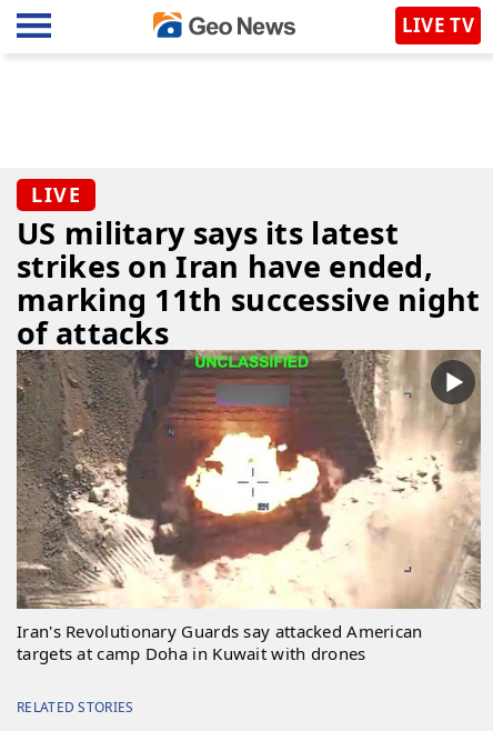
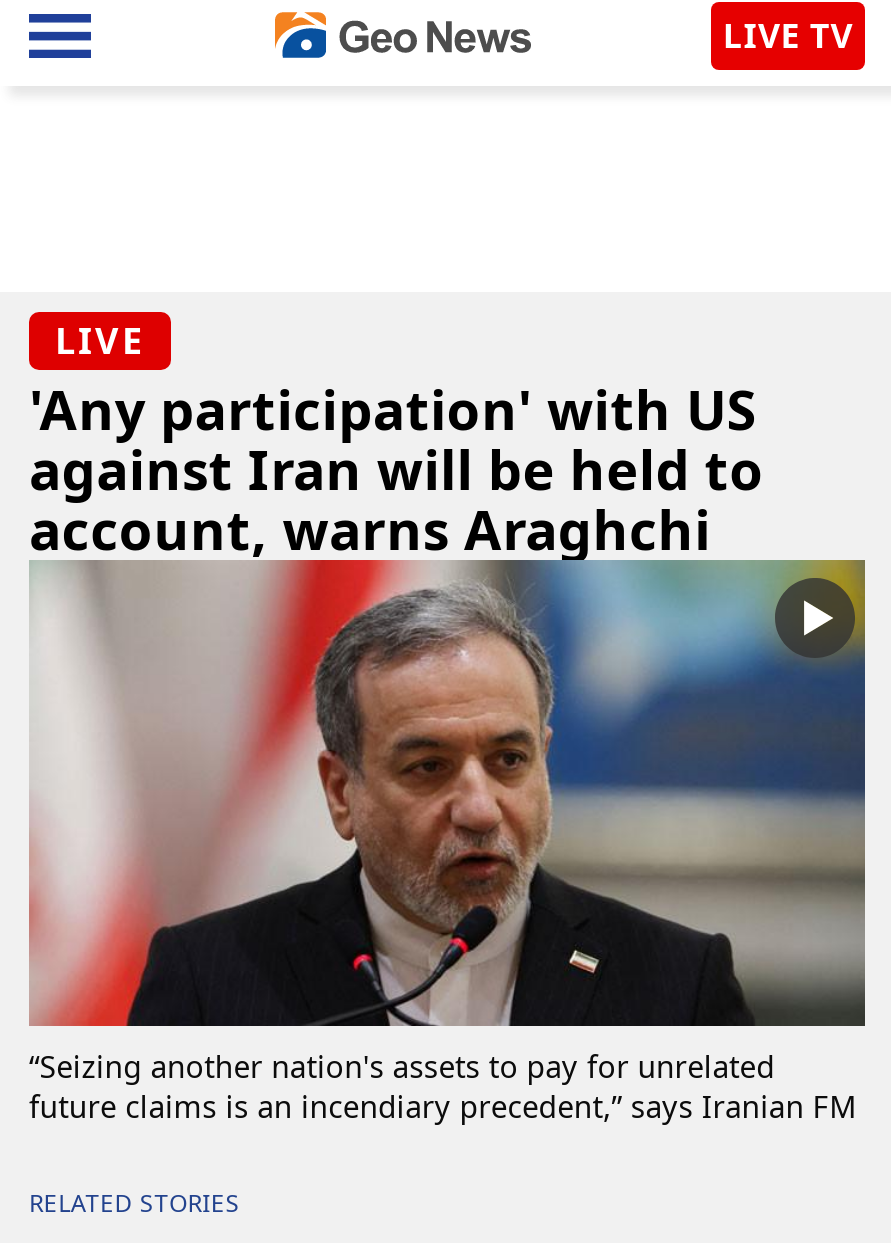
[17,212,480,353] US military says its latest | strikes on Iran have ended, | marking 11th successive night | of attacks -> [29,316,764,566] LIVE | 'Any participation' with US | against Iran will be held to | account, warns Araghchi
[16,350,481,664] [image] | Iran's Revolutionary Guards say attacked American | targets at camp Doha in Kuwait with drones -> [29,582,867,1126] [image] | “Seizing another nation's assets to pay for unrelated | future claims is an incendiary precedent,” says Iranian FM

